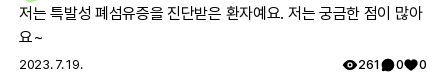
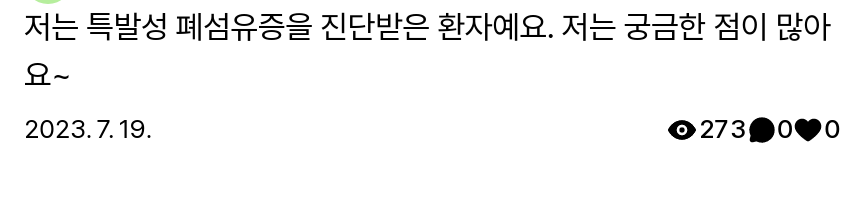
[358,57,380,72] 261 -> [699,113,745,143] 273

